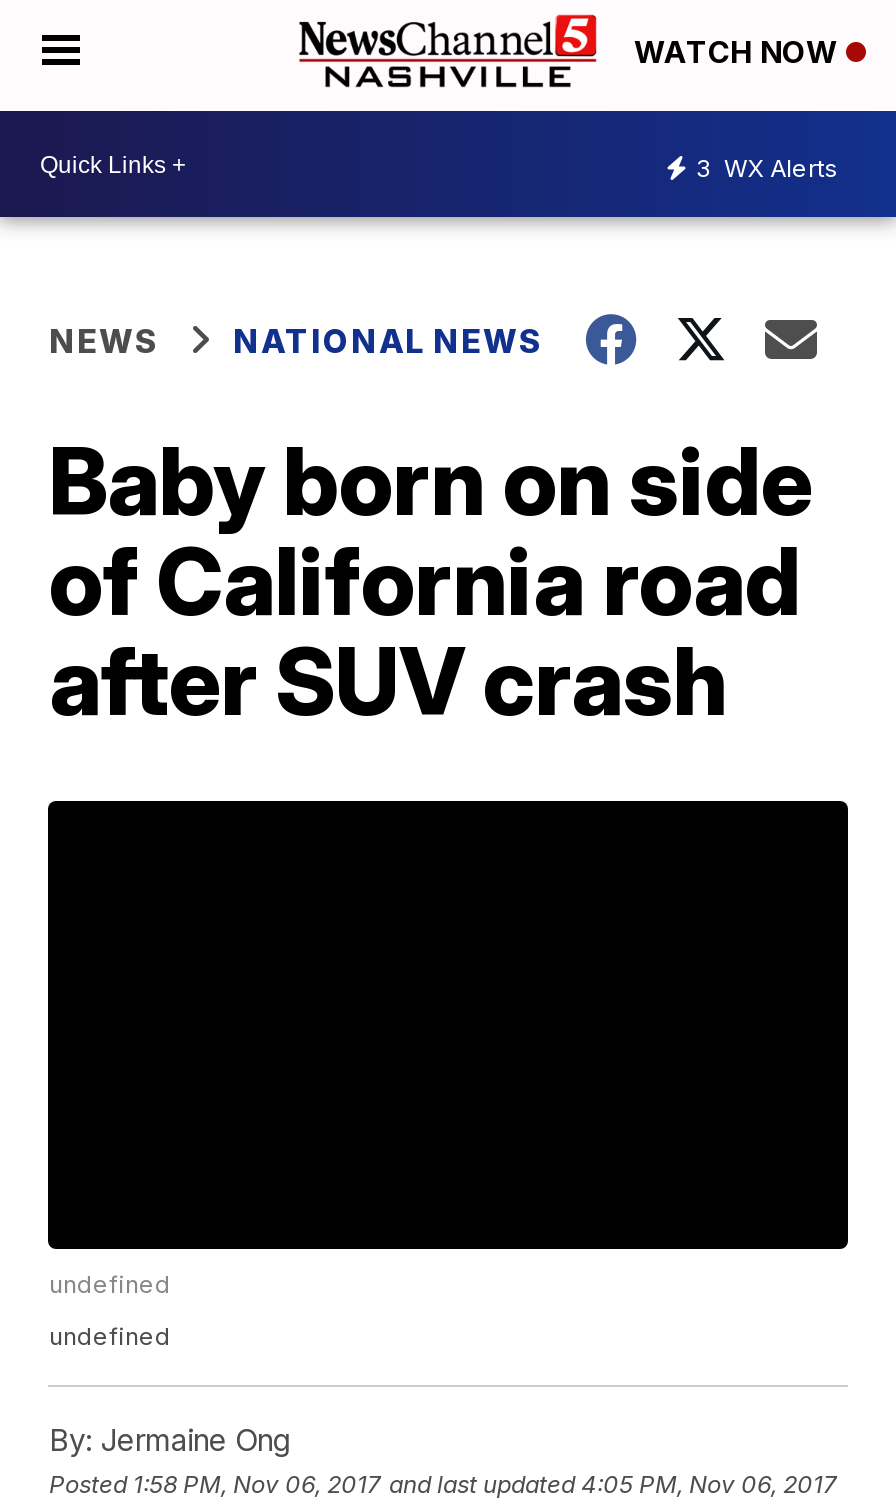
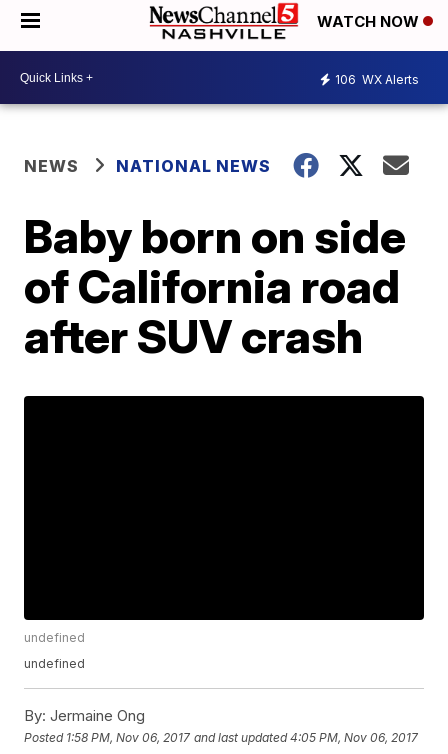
[696,152,838,182] 3 WX Alerts -> [335,71,419,86] 106 WX Alerts

